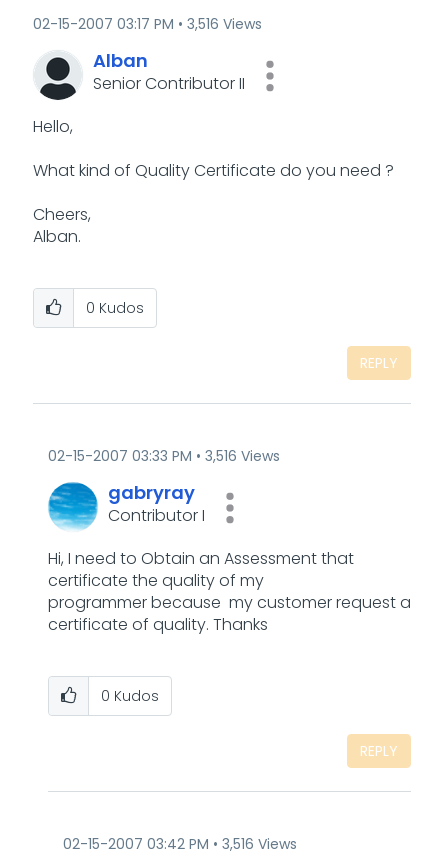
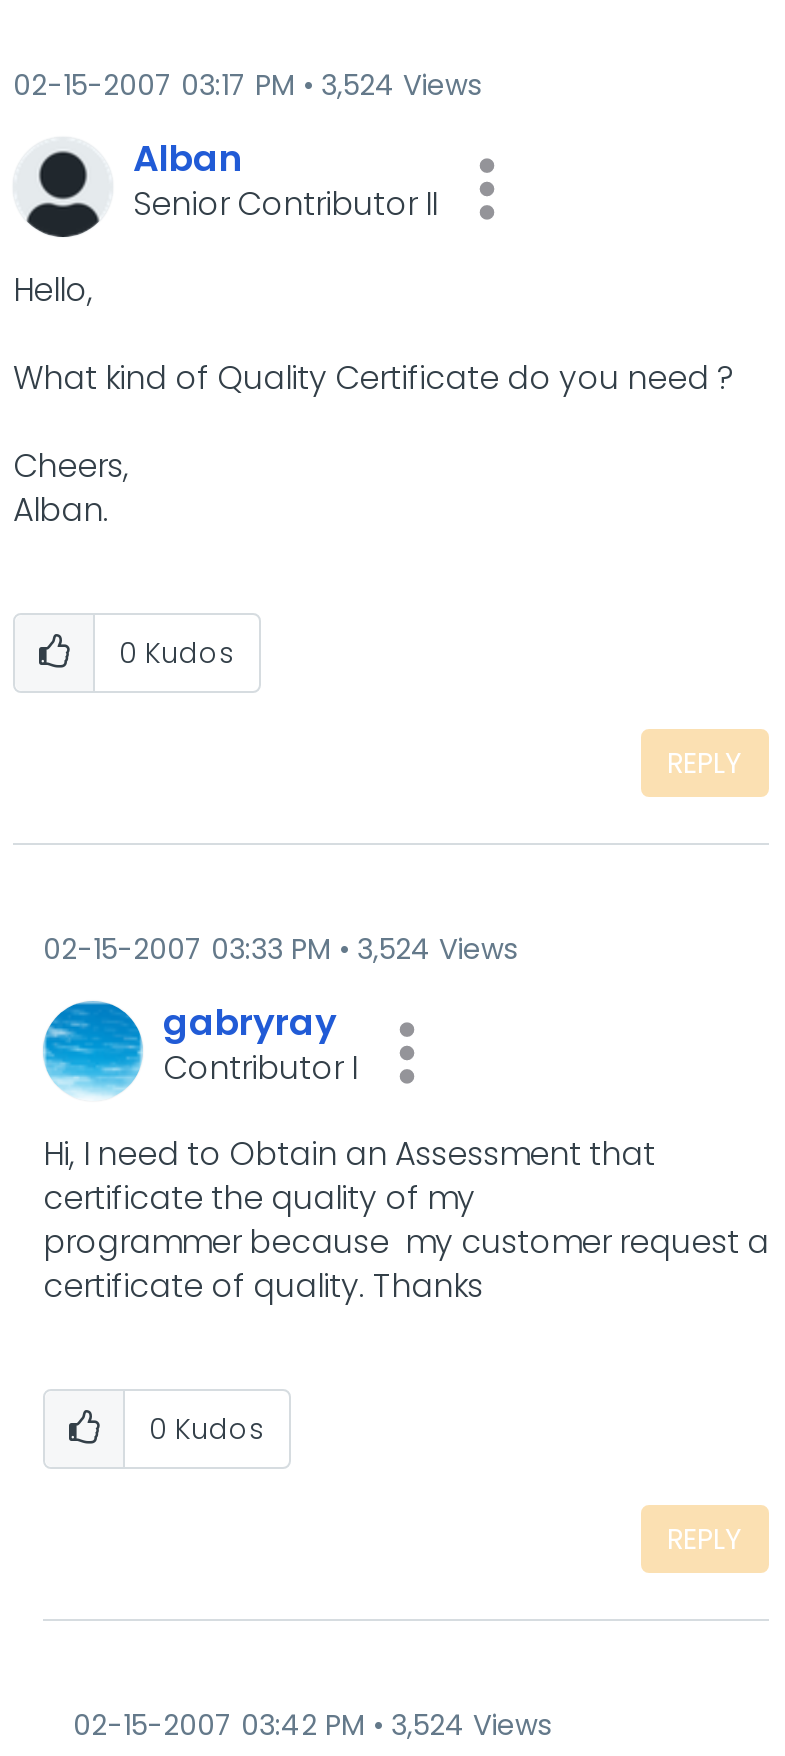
[33,14,262,34] 02-15-2007 03:17 PM 3,516 Views -> [13,65,481,105] 02-15-2007 03:17 PM 3,524 Views
[48,446,280,466] 02-15-2007 03:33 PM 3,516 Views -> [43,929,517,969] 02-15-2007 03:33 PM 3,524 Views
[63,834,297,854] 02-15-2007 03:42 PM 3,516 Views -> [73,1705,551,1745] 02-15-2007 03:42 PM 3,524 Views

